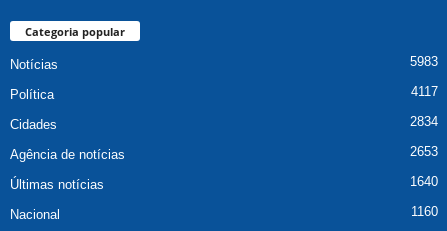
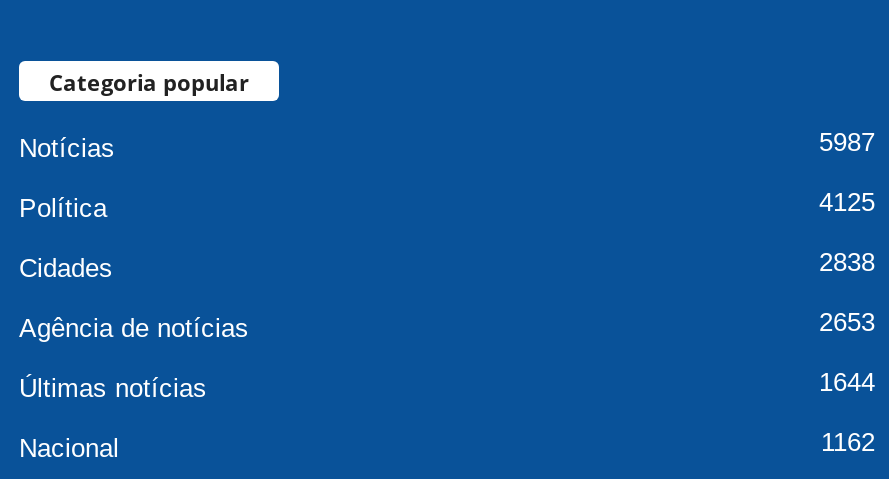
[410,54,438,69] 5983 -> [819,127,875,157] 5987
[411,84,438,99] 4117 -> [819,187,875,217] 4125
[410,114,438,129] 2834 -> [819,247,875,277] 2838
[410,174,438,189] 1640 -> [819,367,875,397] 1644
[411,204,438,219] 1160 -> [821,427,875,457] 1162

